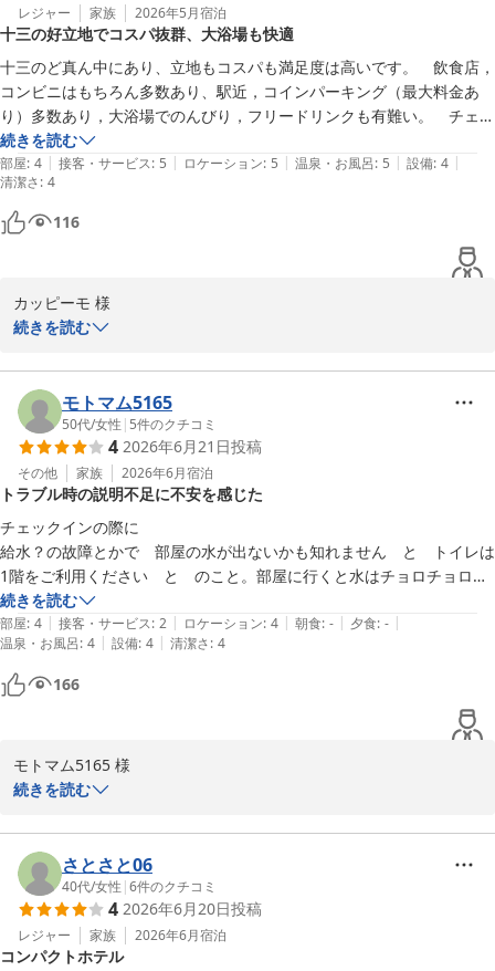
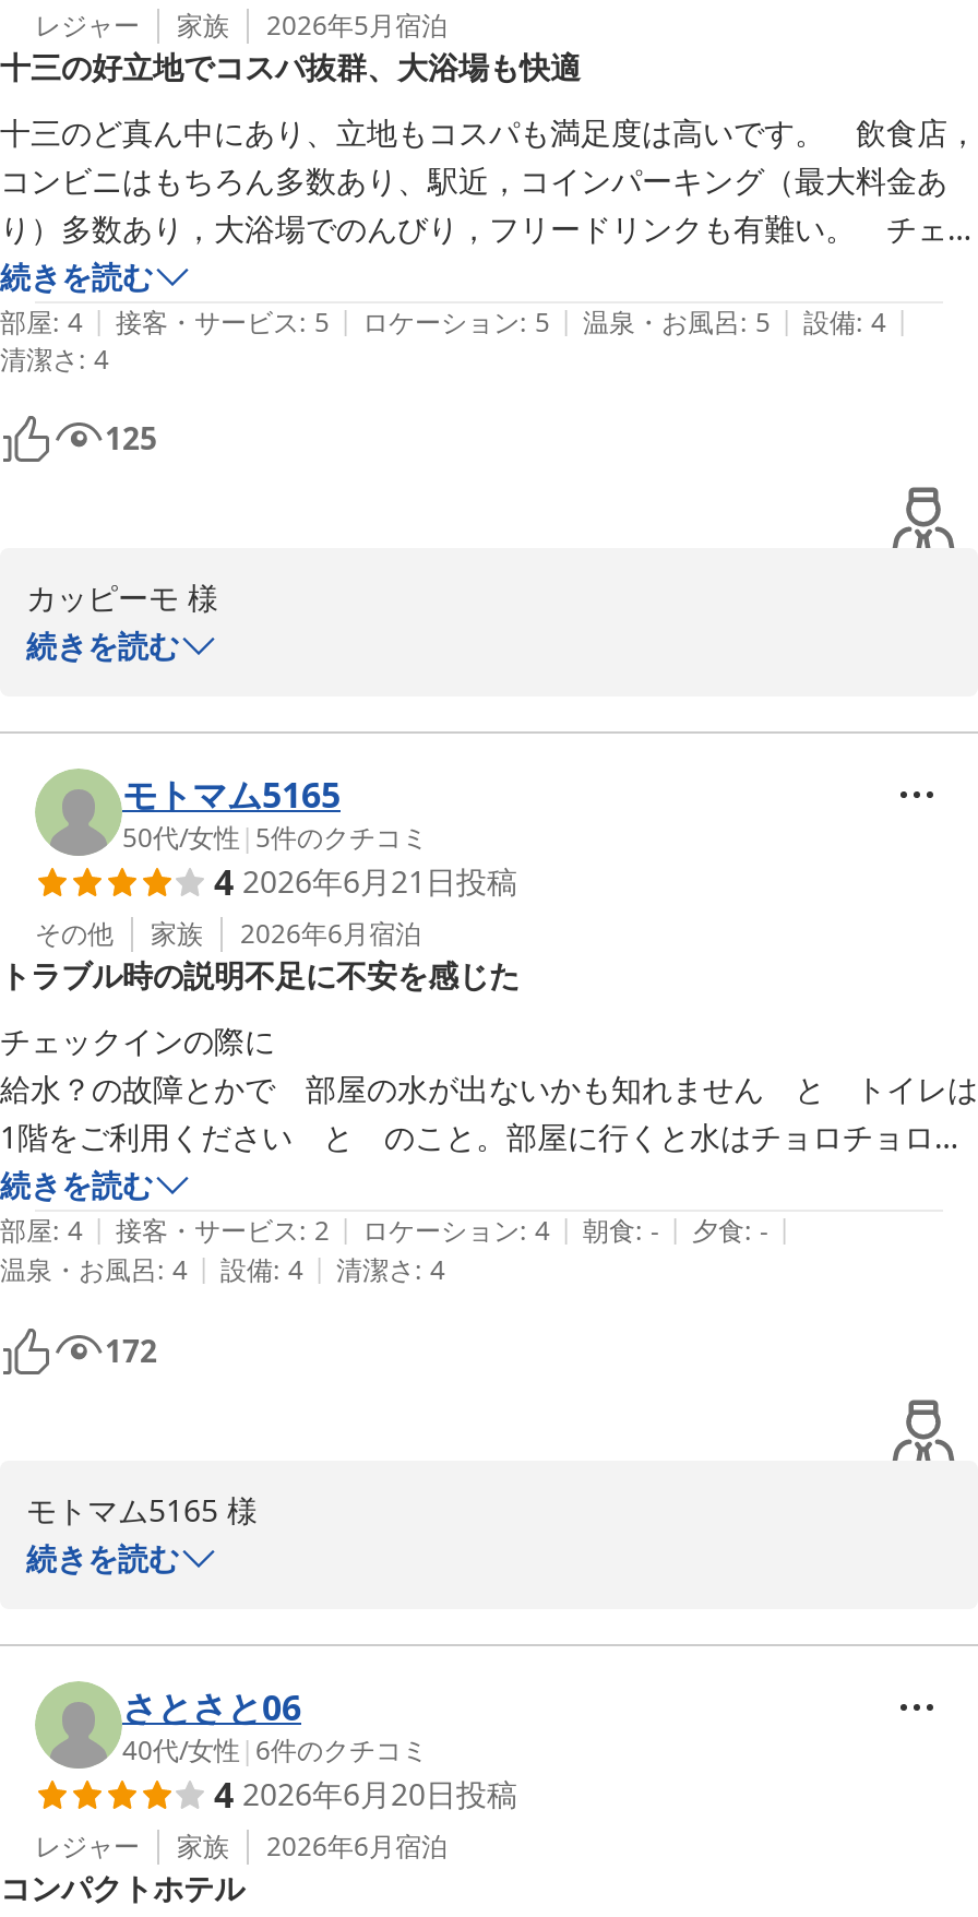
[53,211,80,232] 116 -> [105,417,157,459] 125
[53,674,80,695] 166 -> [105,1330,157,1371] 172

